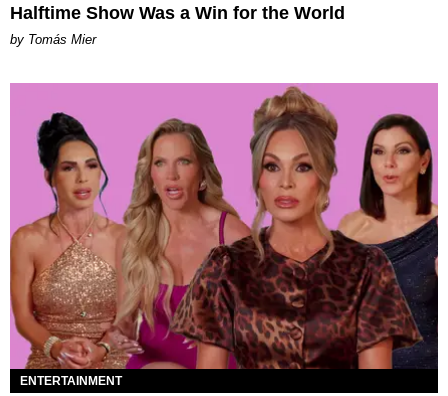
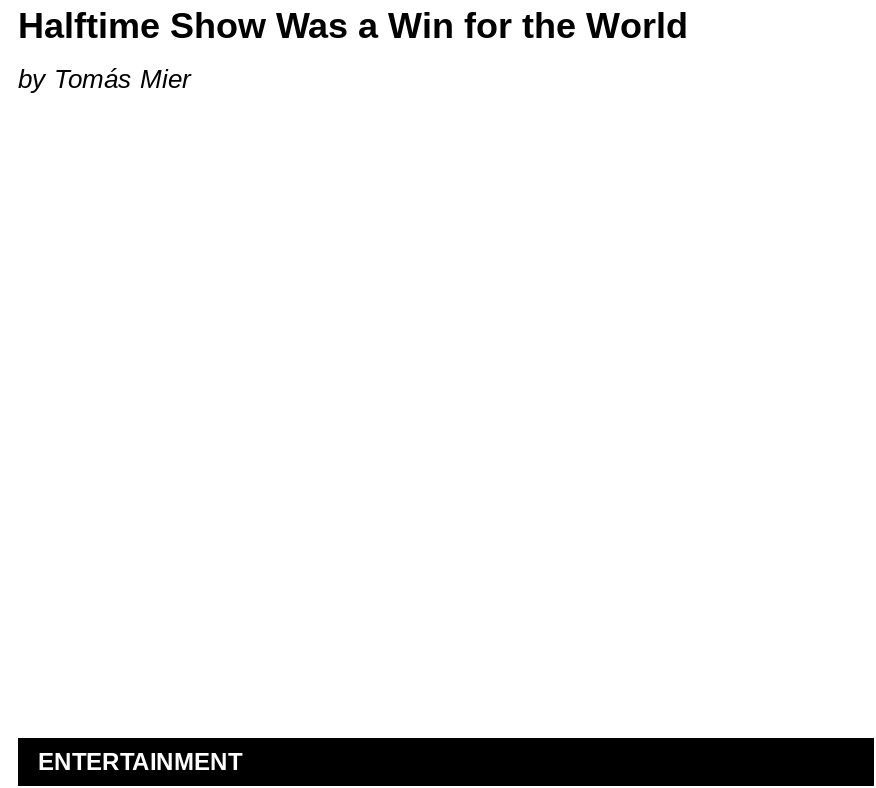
[9,82,439,370] [image] -> none

